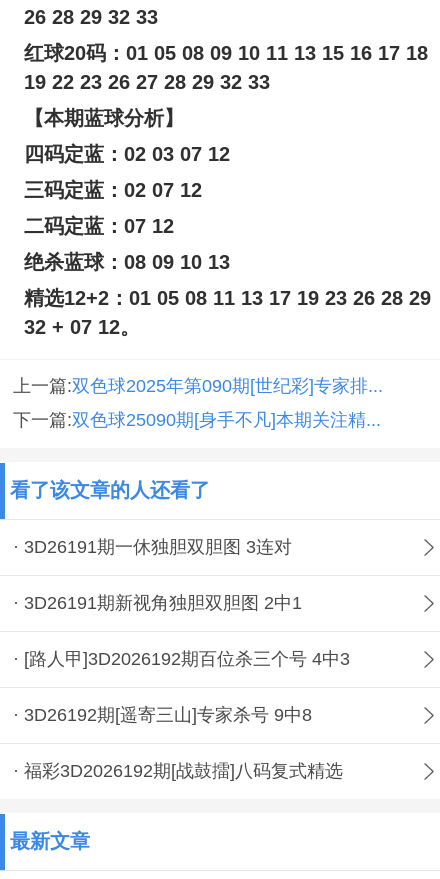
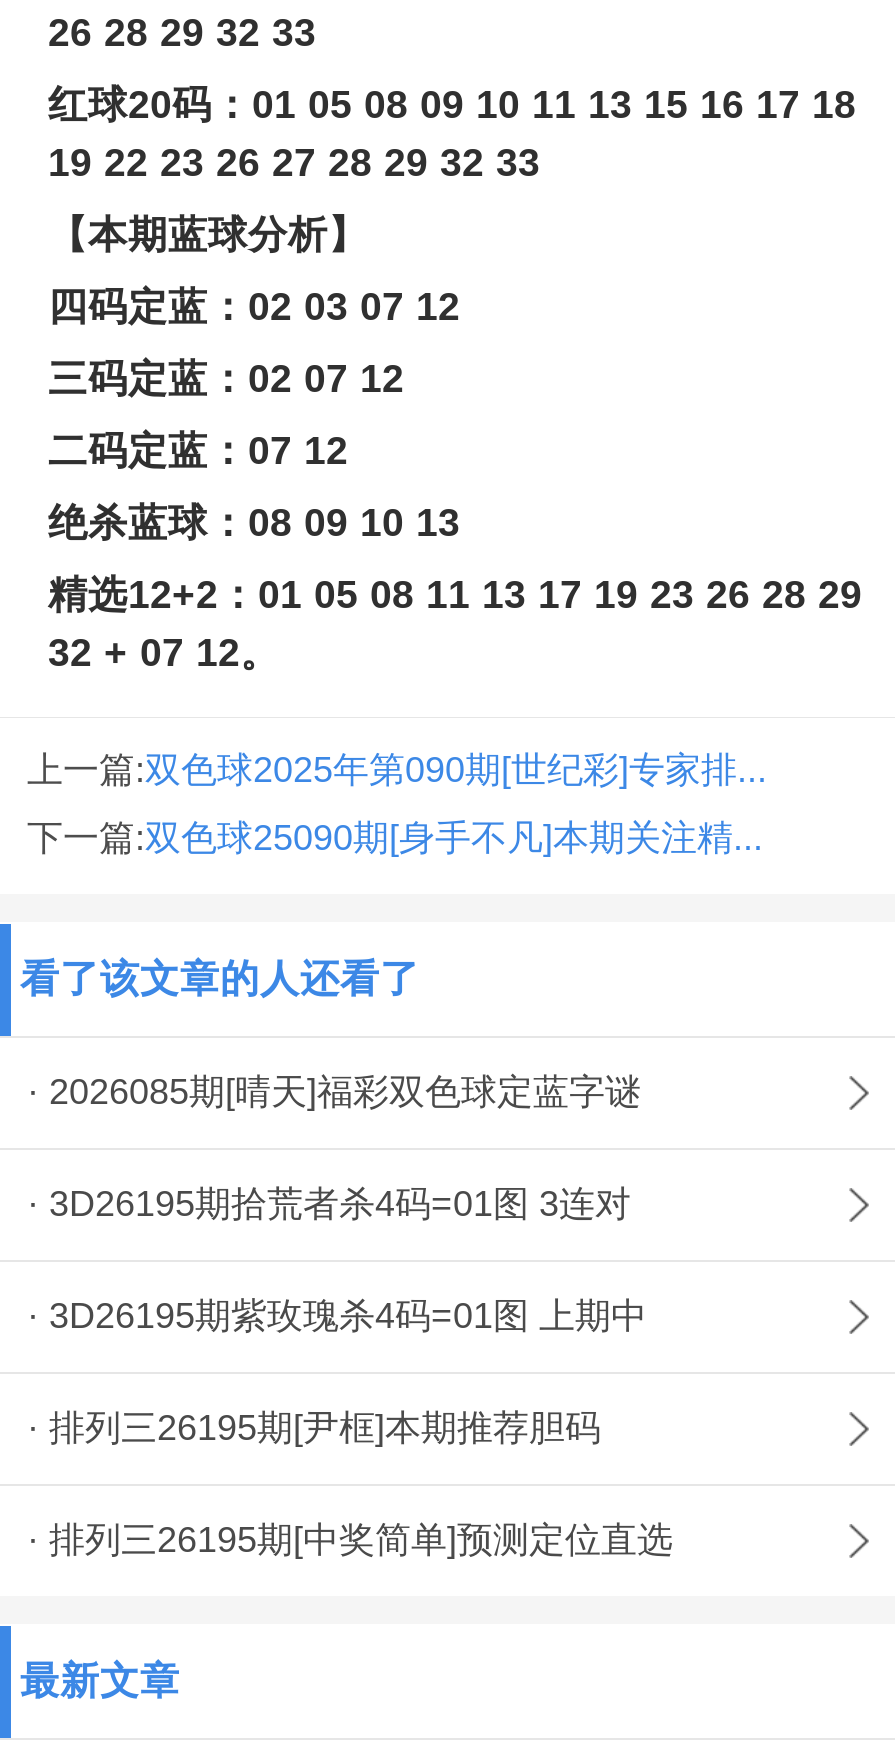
[13,537,292,557] · 3D26191期一休独胆双胆图 3连对 -> [27,1072,641,1112] · 2026085期[晴天]福彩双色球定蓝字谜
[13,593,302,613] · 3D26191期新视角独胆双胆图 2中1 -> [27,1184,631,1224] · 3D26195期拾荒者杀4码=01图 3连对
[13,649,350,669] · [路人甲]3D2026192期百位杀三个号 4中3 -> [27,1296,647,1336] · 3D26195期紫玫瑰杀4码=01图 上期中
[13,705,312,725] · 3D26192期[遥寄三山]专家杀号 9中8 -> [27,1408,601,1448] · 排列三26195期[尹框]本期推荐胆码
[13,761,343,781] · 福彩3D2026192期[战鼓擂]八码复式精选 -> [27,1520,673,1560] · 排列三26195期[中奖简单]预测定位直选

